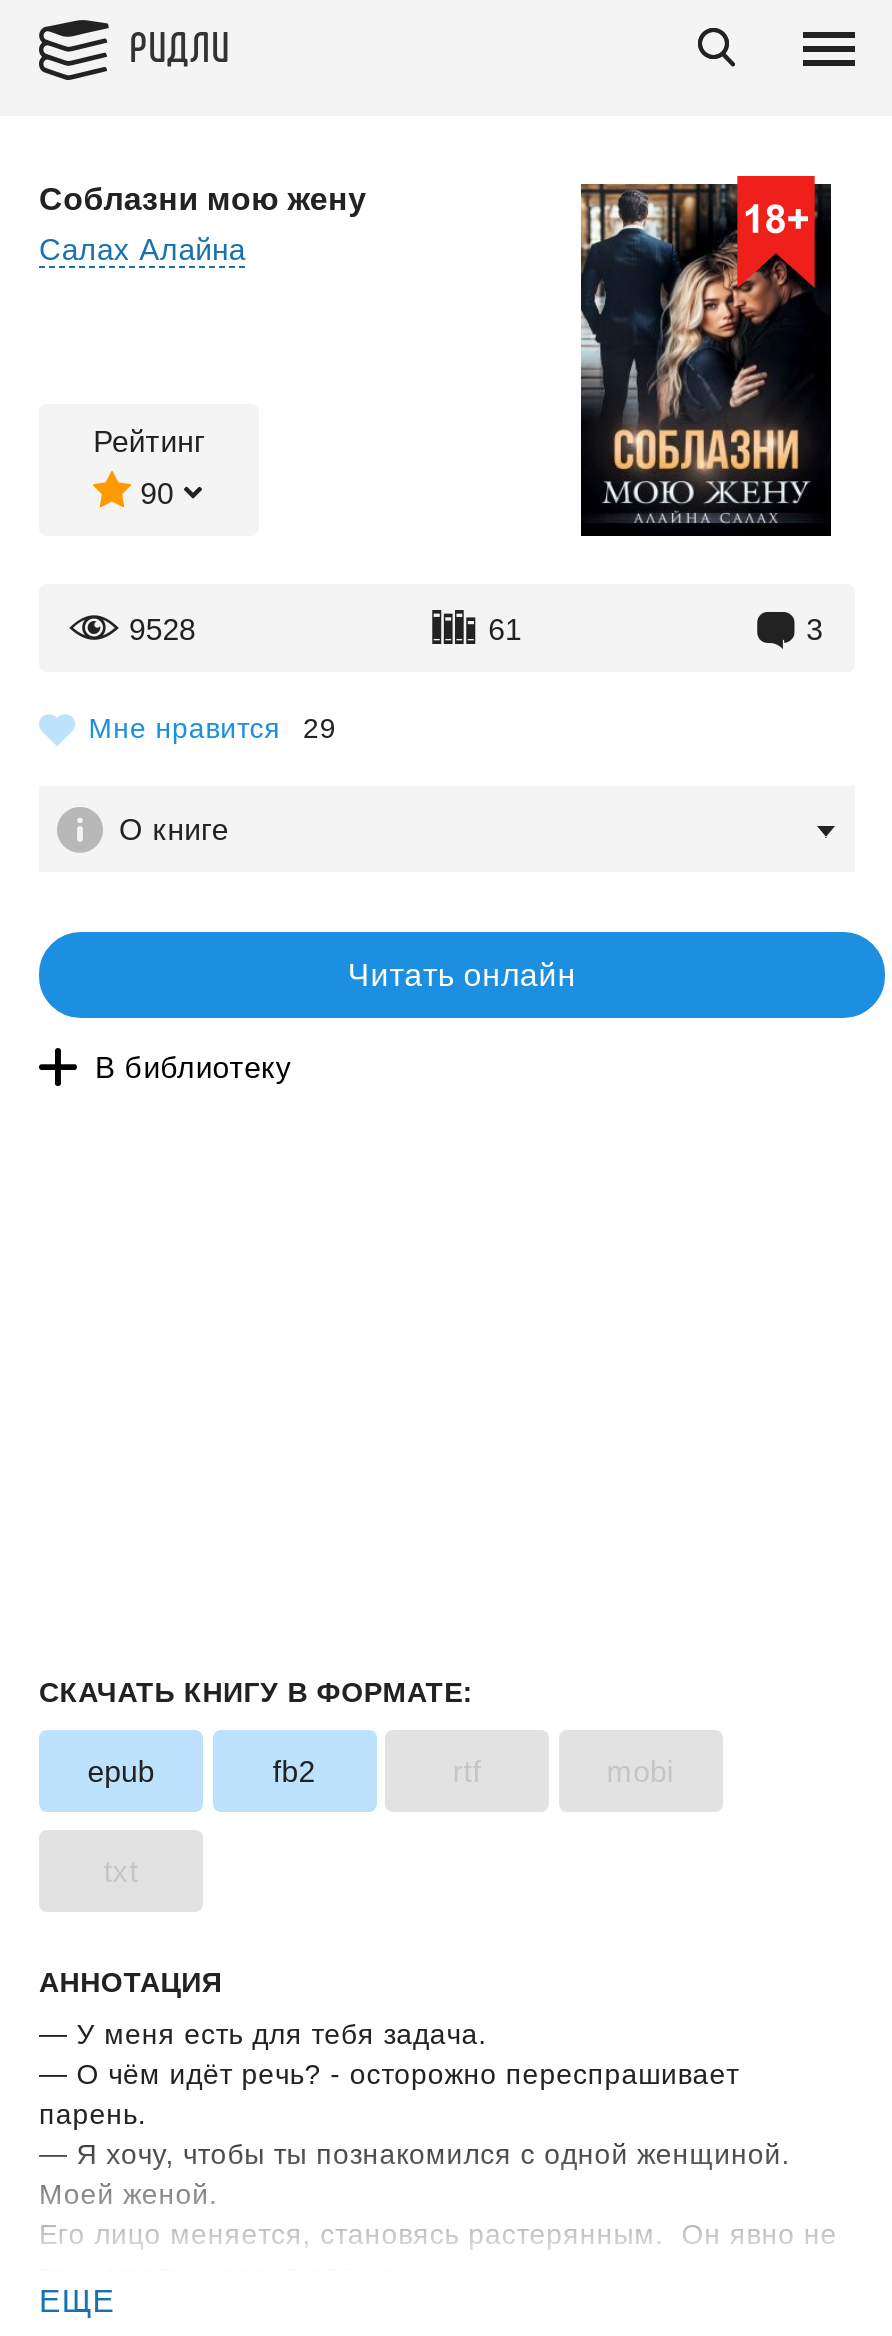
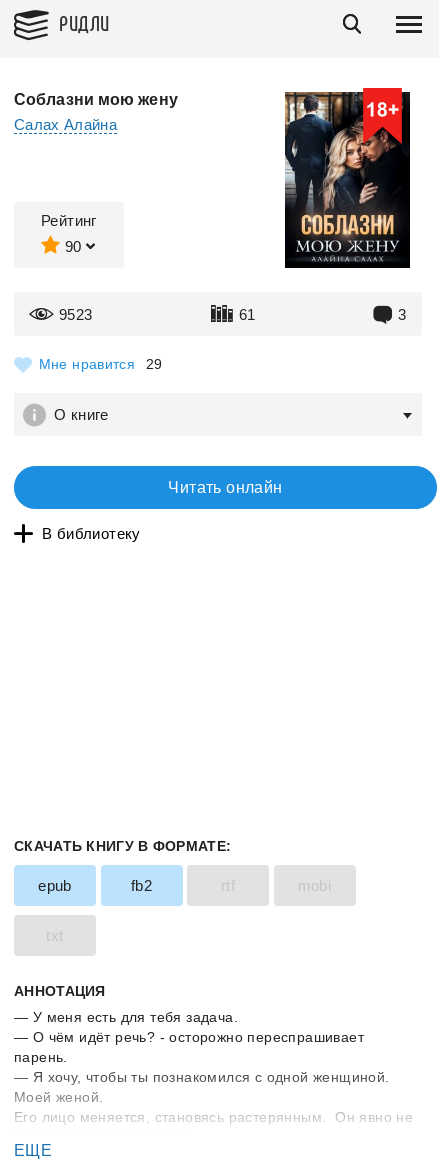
[129,612,196,646] 9528 -> [59,306,92,323] 9523

